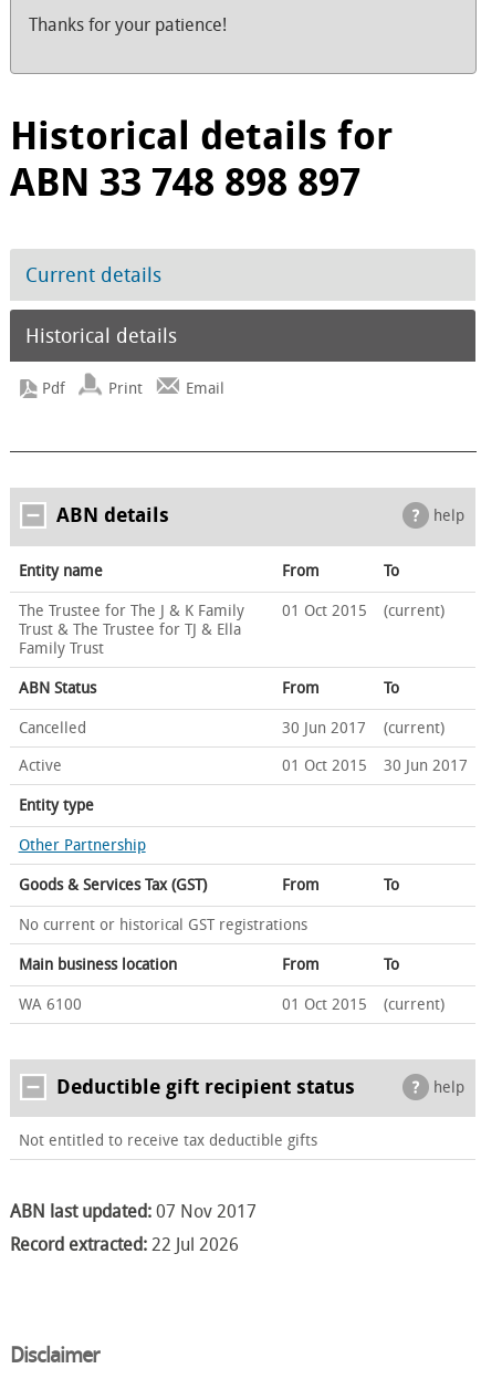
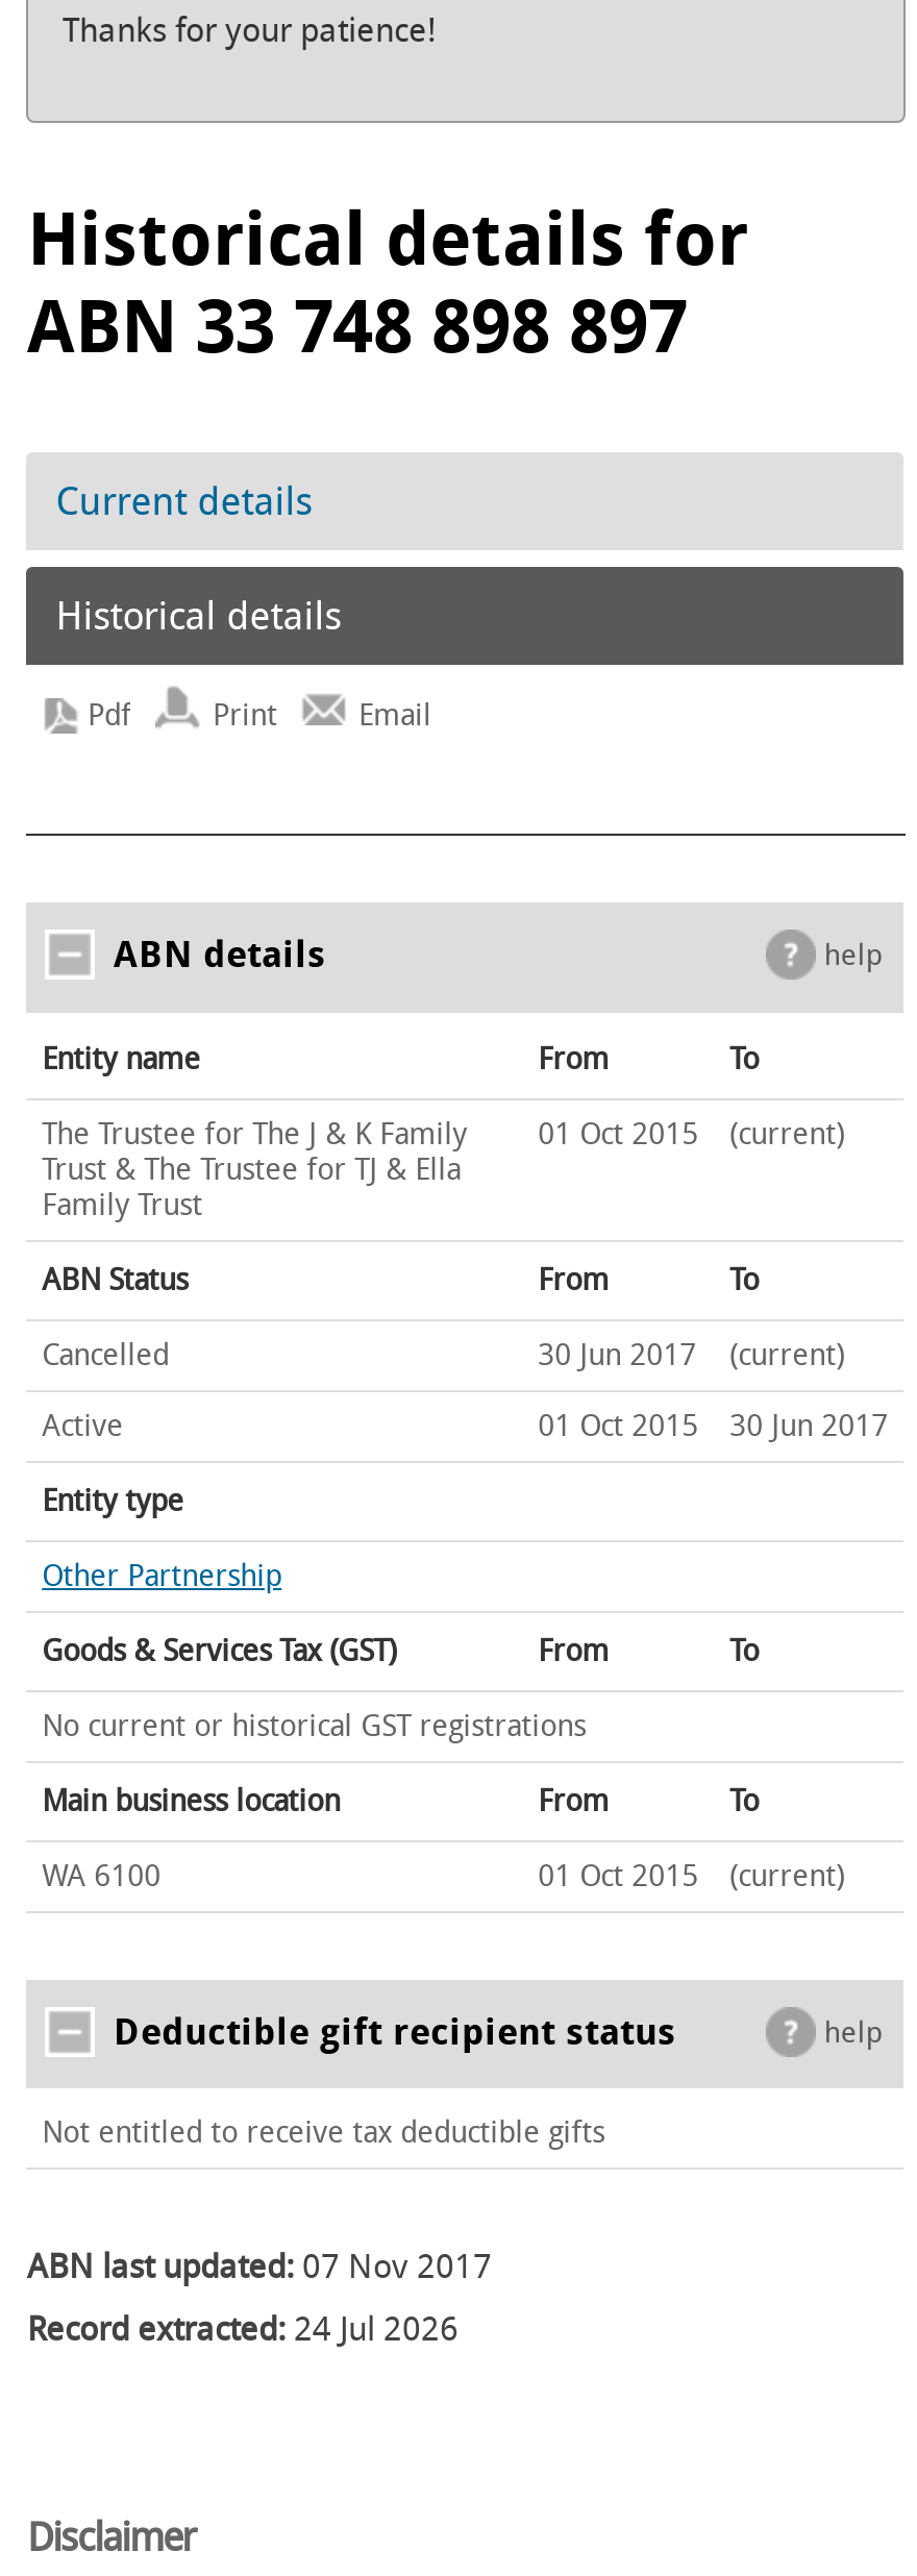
[10,1234,239,1255] Record extracted: 22 Jul 2026 -> [27,2309,458,2348] Record extracted: 24 Jul 2026

